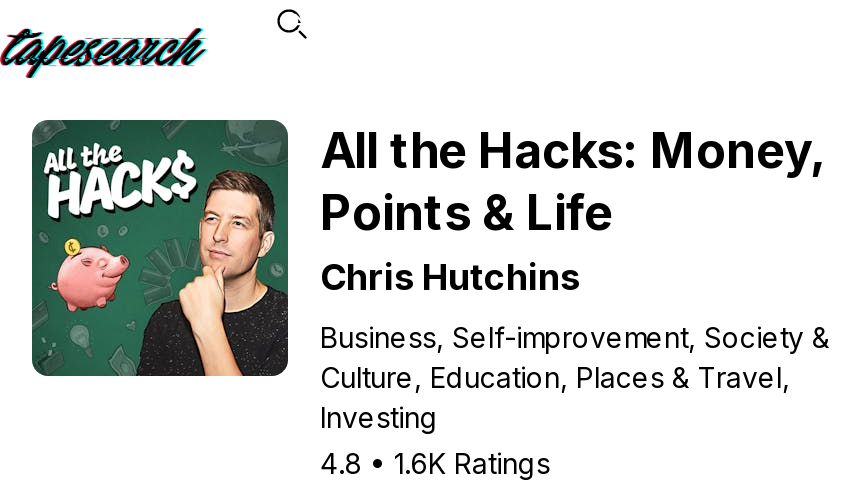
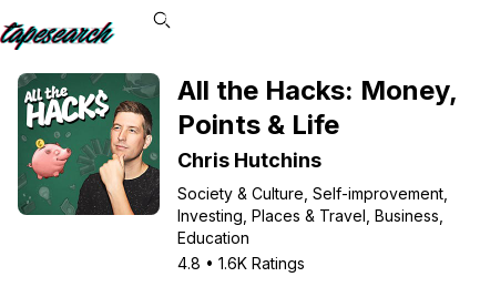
[320,320,830,434] Business, Self-improvement, Society & | Culture, Education, Places & Travel, | Investing -> [177,184,448,247] Society & Culture, Self-improvement, | Investing, Places & Travel, Business, | Education

